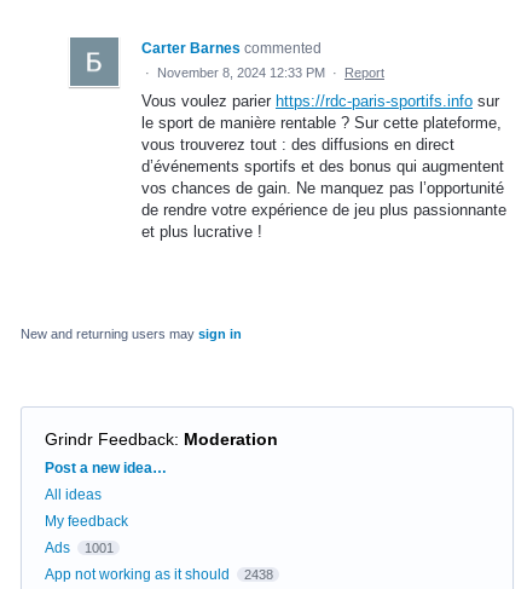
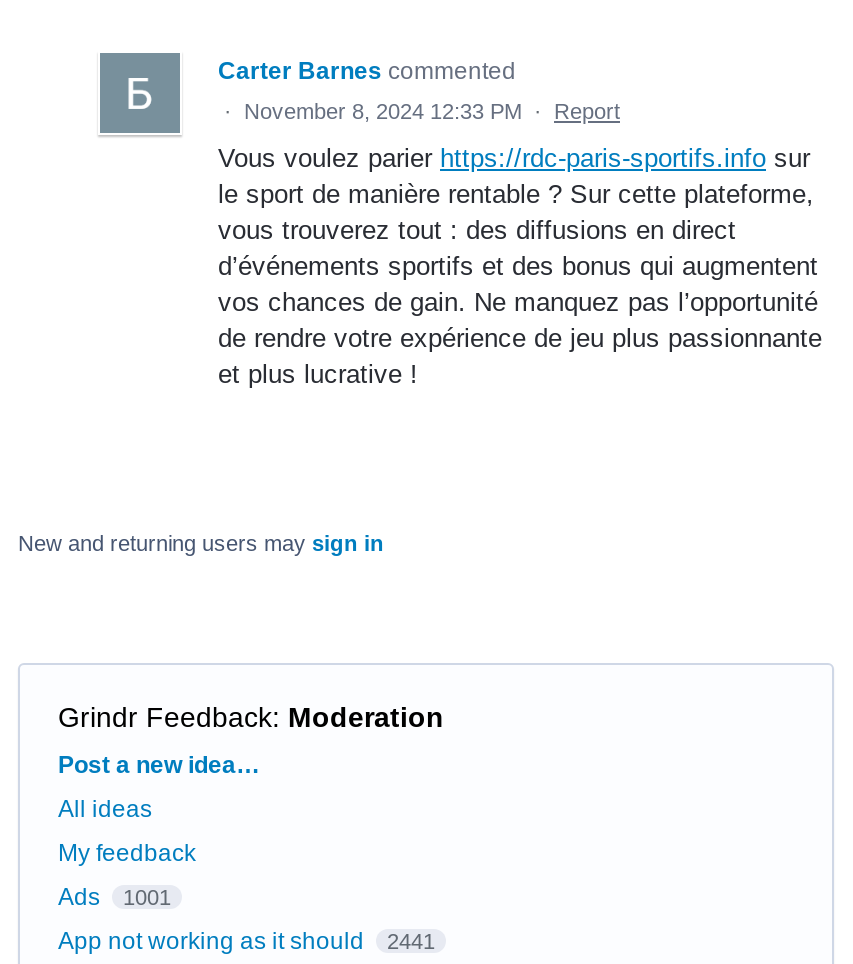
[45,566,273,583] App not working as it should 2438 -> [58,926,435,954] App not working as it should 2441

